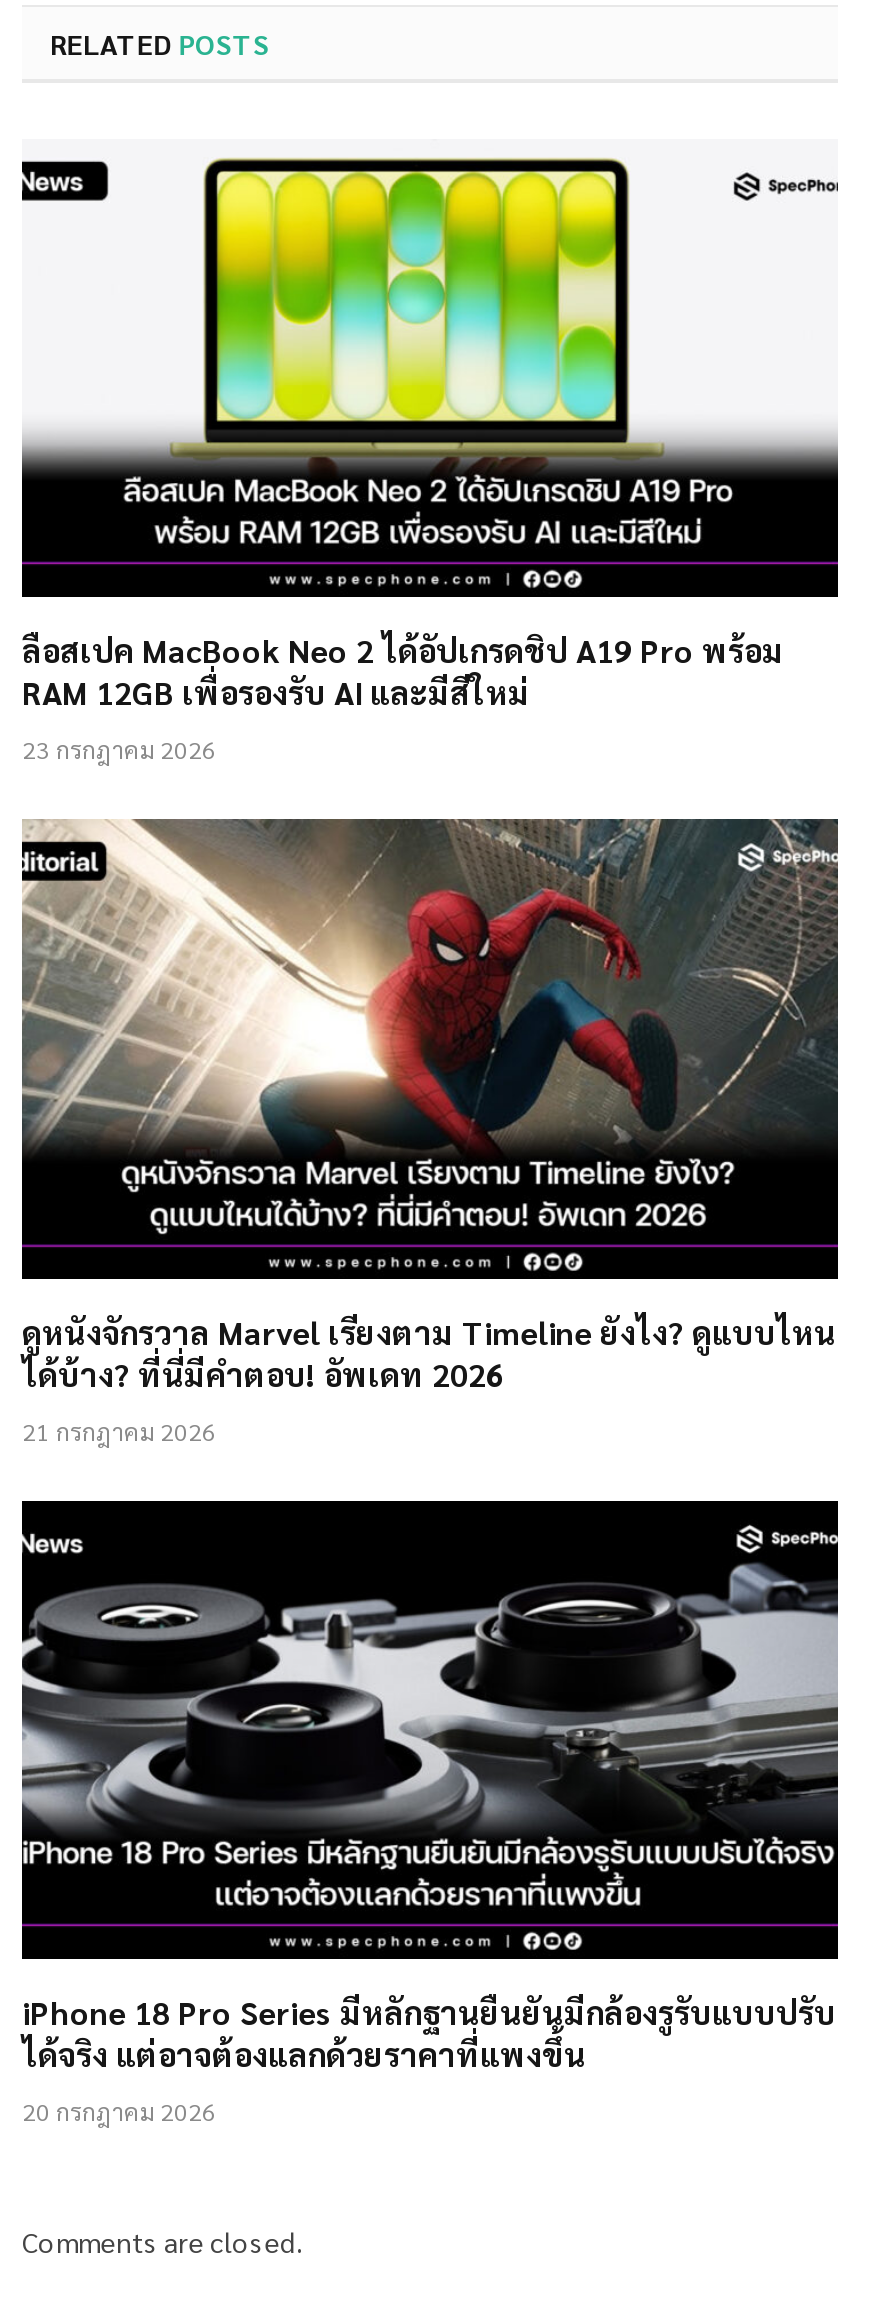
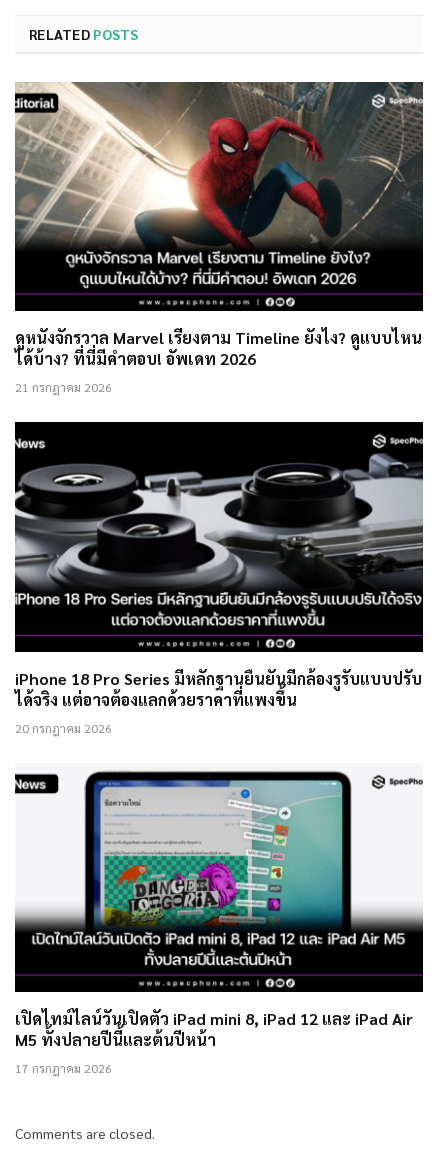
[22,157,838,765] [image] | ลือสเปค MacBook Neo 2 ได้อัปเกรดชิป A19 Pro พร้อม | RAM 12GB เพื่อรองรับ AI และมีสีใหม่ | 23 กรกฎาคม 2026 -> none
moved [18,815,842,1233] -> [13,80,425,289]: [image]
moved [18,1352,842,2127] -> [13,348,425,735]: [image] | ได้บ้าง? ที่นี่มีคำตอบ! อัพเดท 2026 | 21 กรกฎาคม 2026 | iPhone 18 Pro Series มีหลักฐานยืนยันมีกล้องรูรับแบบปรับ | ได้จริง แต่อาจต้องแลกด้วยราคาที่แพงขึ้น | 20 กรกฎาคม 2026
none -> [15,1008,413,1076] เปิดไทม์ไลน์วันเปิดตัว iPad mini 8, iPad 12 และ iPad Air | M5 ทั้งปลายปีนี้และต้นปีหน้า | 17 กรกฎาคม 2026
none -> [15,770,423,966] [image]

